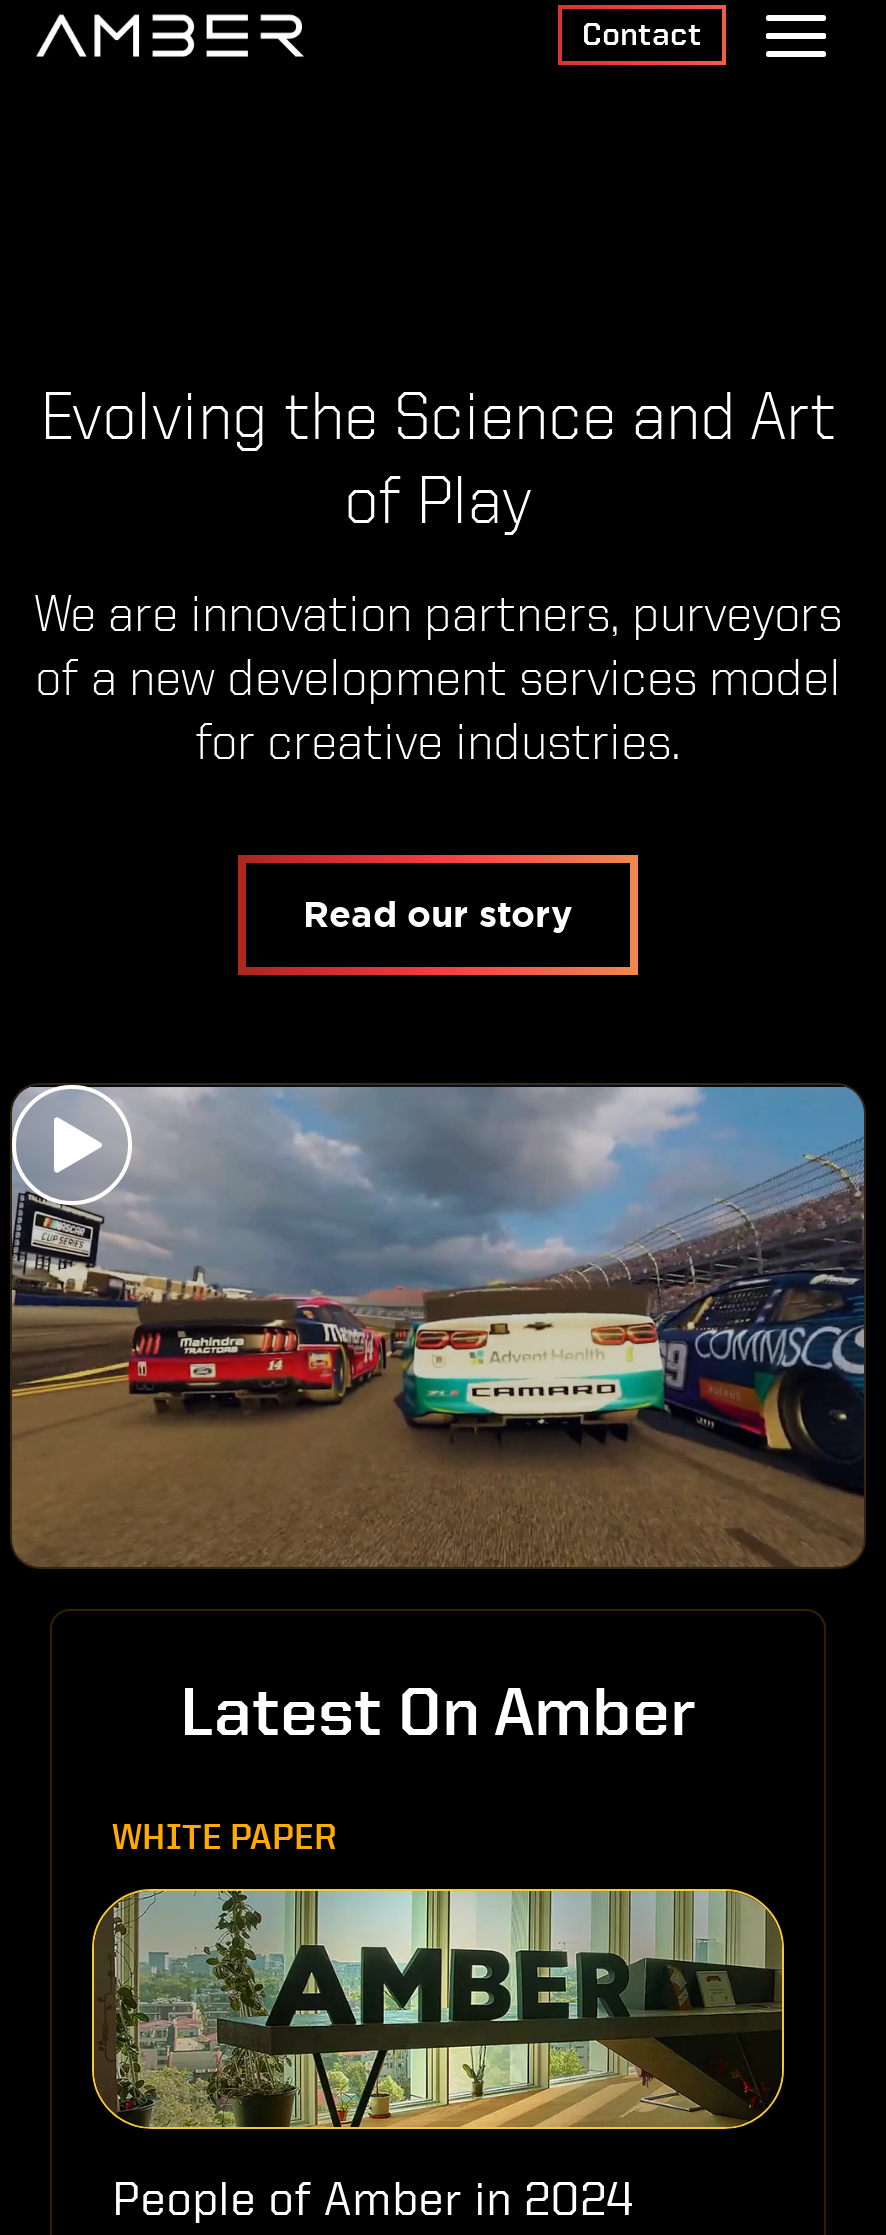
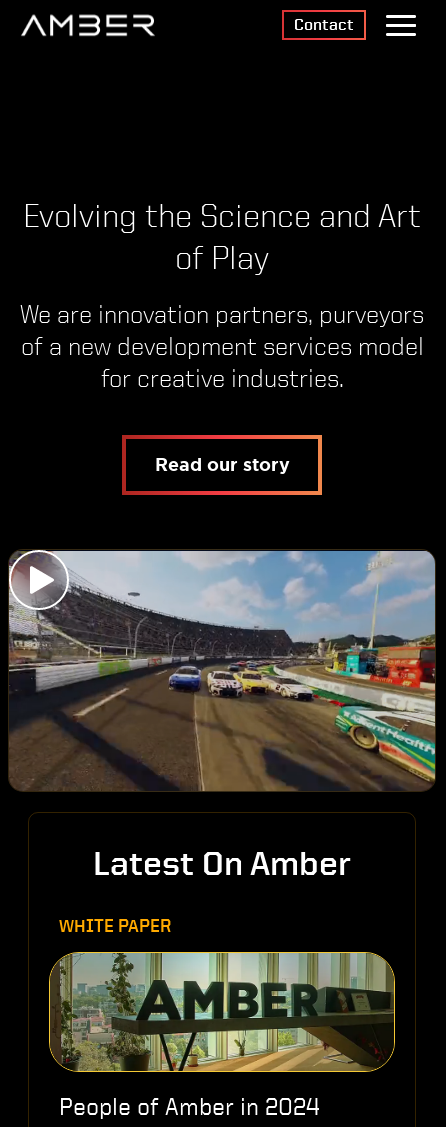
[10,1085,866,1569] [image] -> [9,550,436,791] [image]

